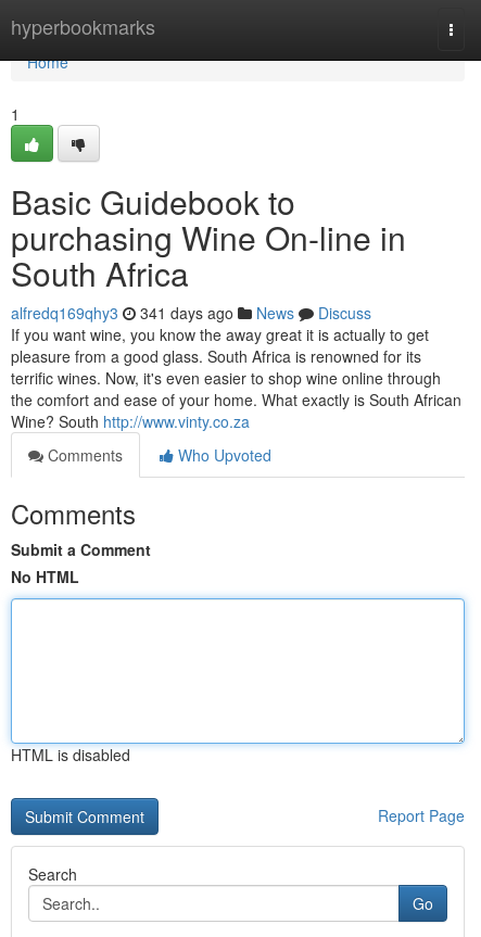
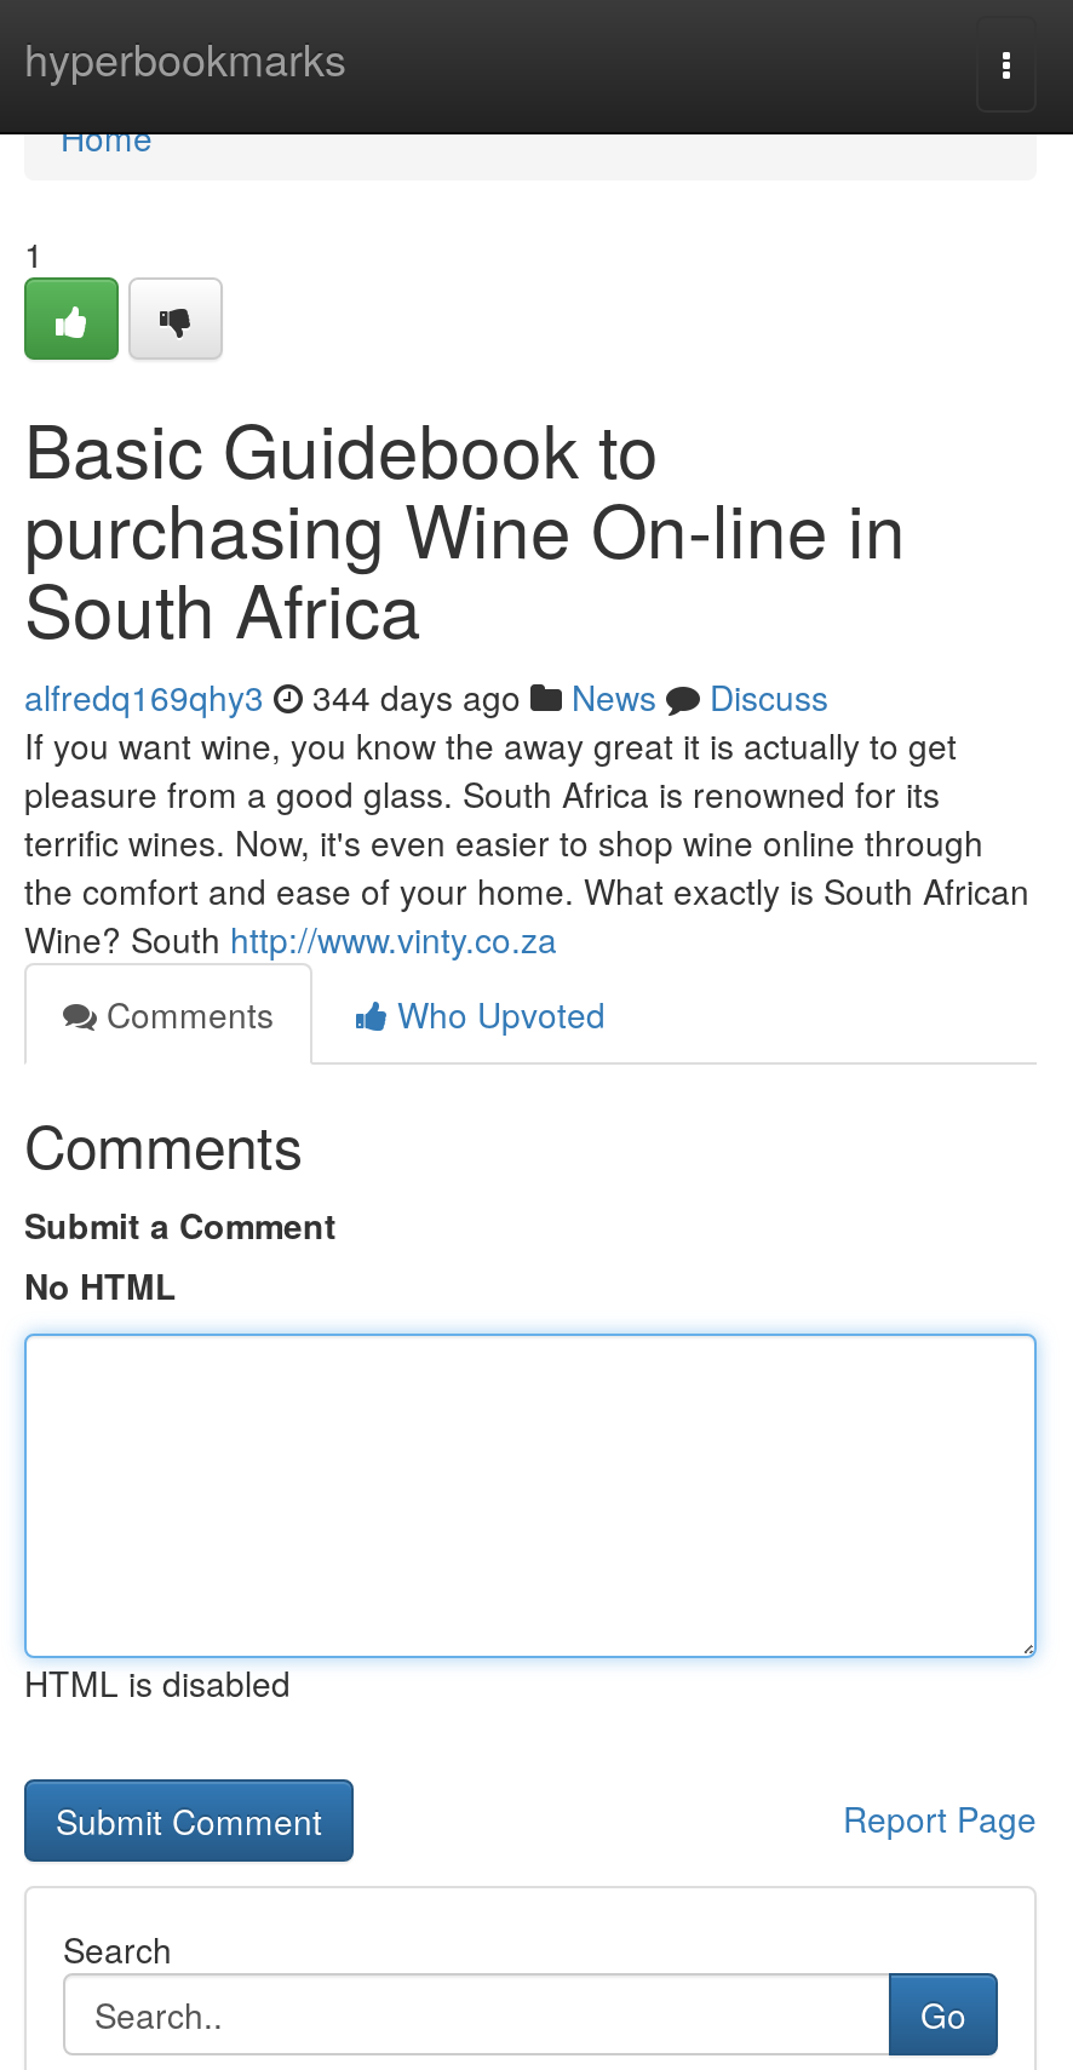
[11,302,371,324] alfredq169qhy3 341 days ago News Discuss -> [24,672,828,721] alfredq169qhy3 344 days ago News Discuss

